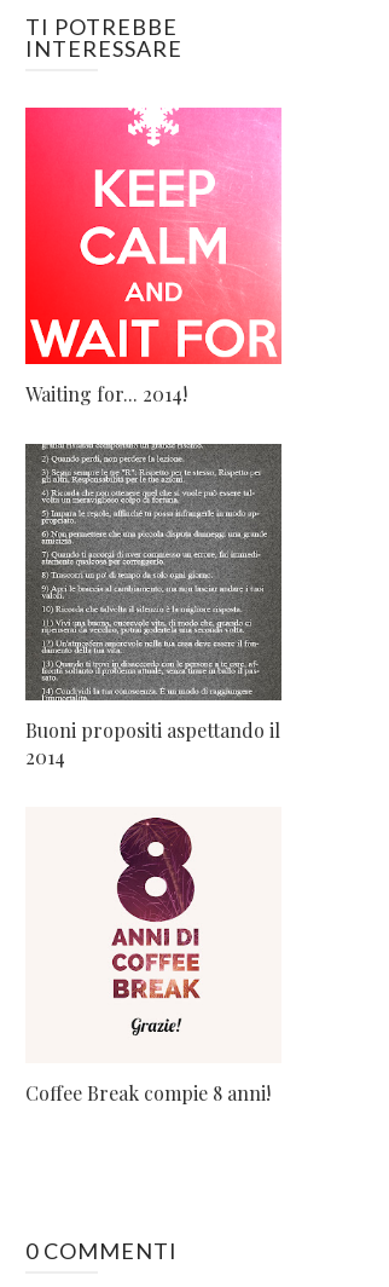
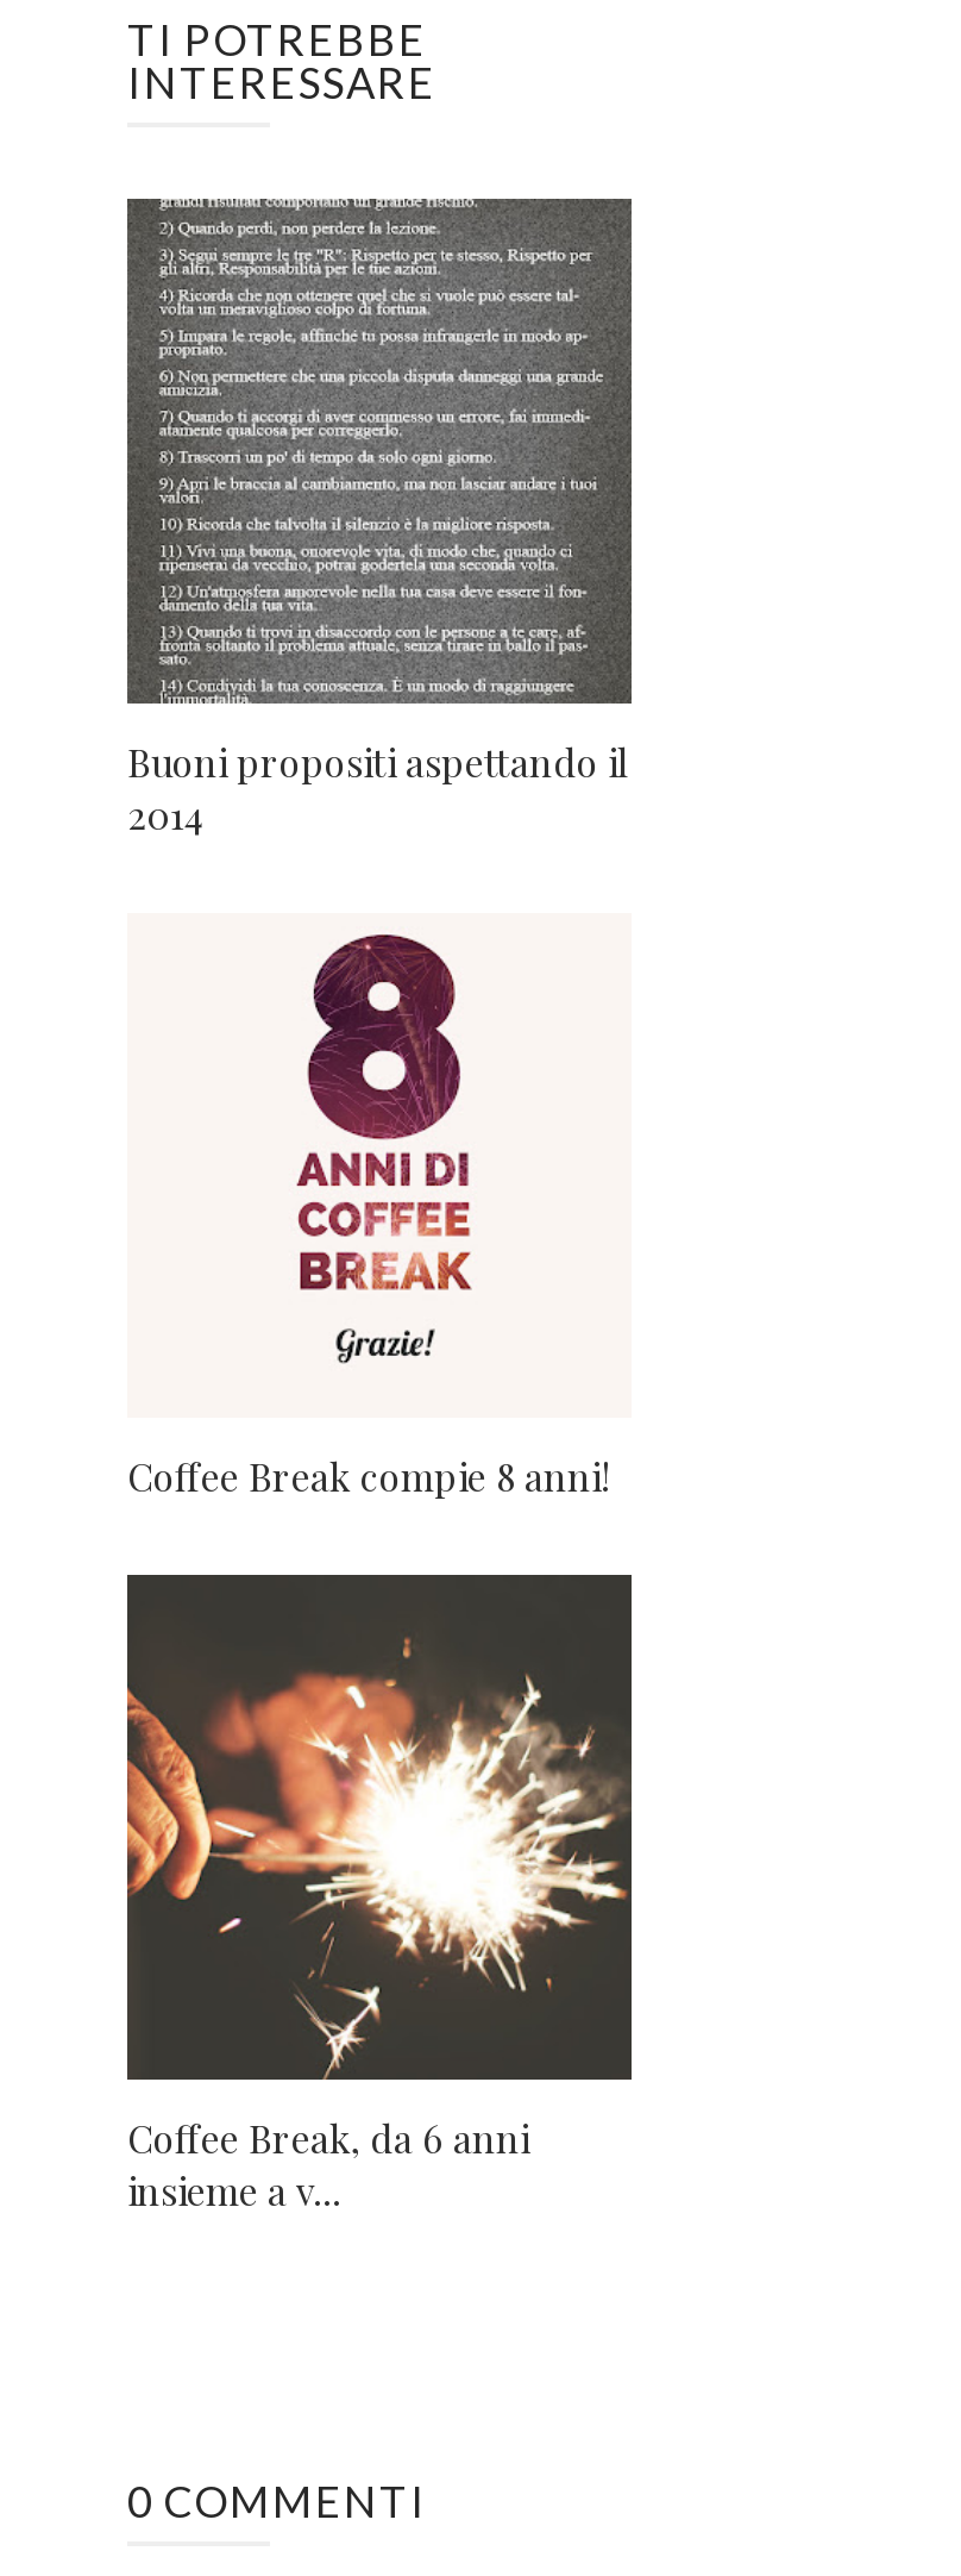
[24,106,283,406] [image] | Waiting for... 2014! -> none
moved [25,717,280,1105] -> [127,737,629,1501]: [image] | Buoni propositi aspettando il | 2014 | Coffee Break compie 8 anni!
none -> [125,1573,634,2215] [image] | Coffee Break, da 6 anni | insieme a v...

